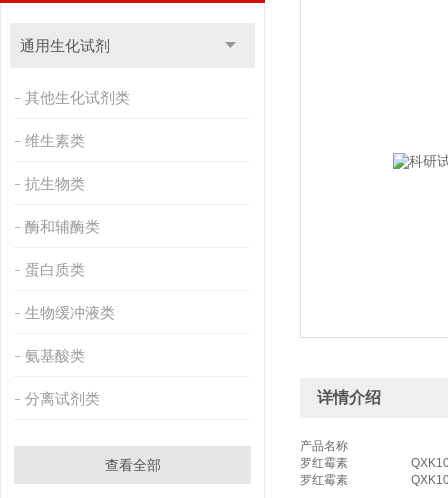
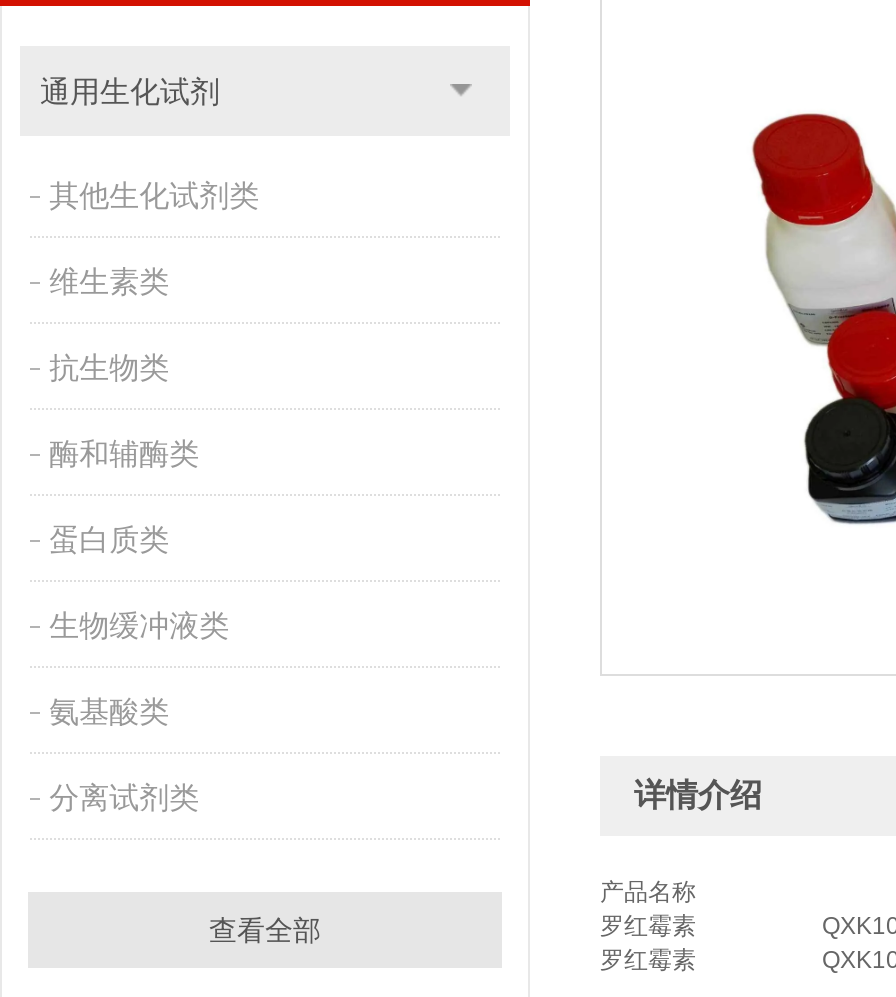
none -> [750,112,890,526] [image]

